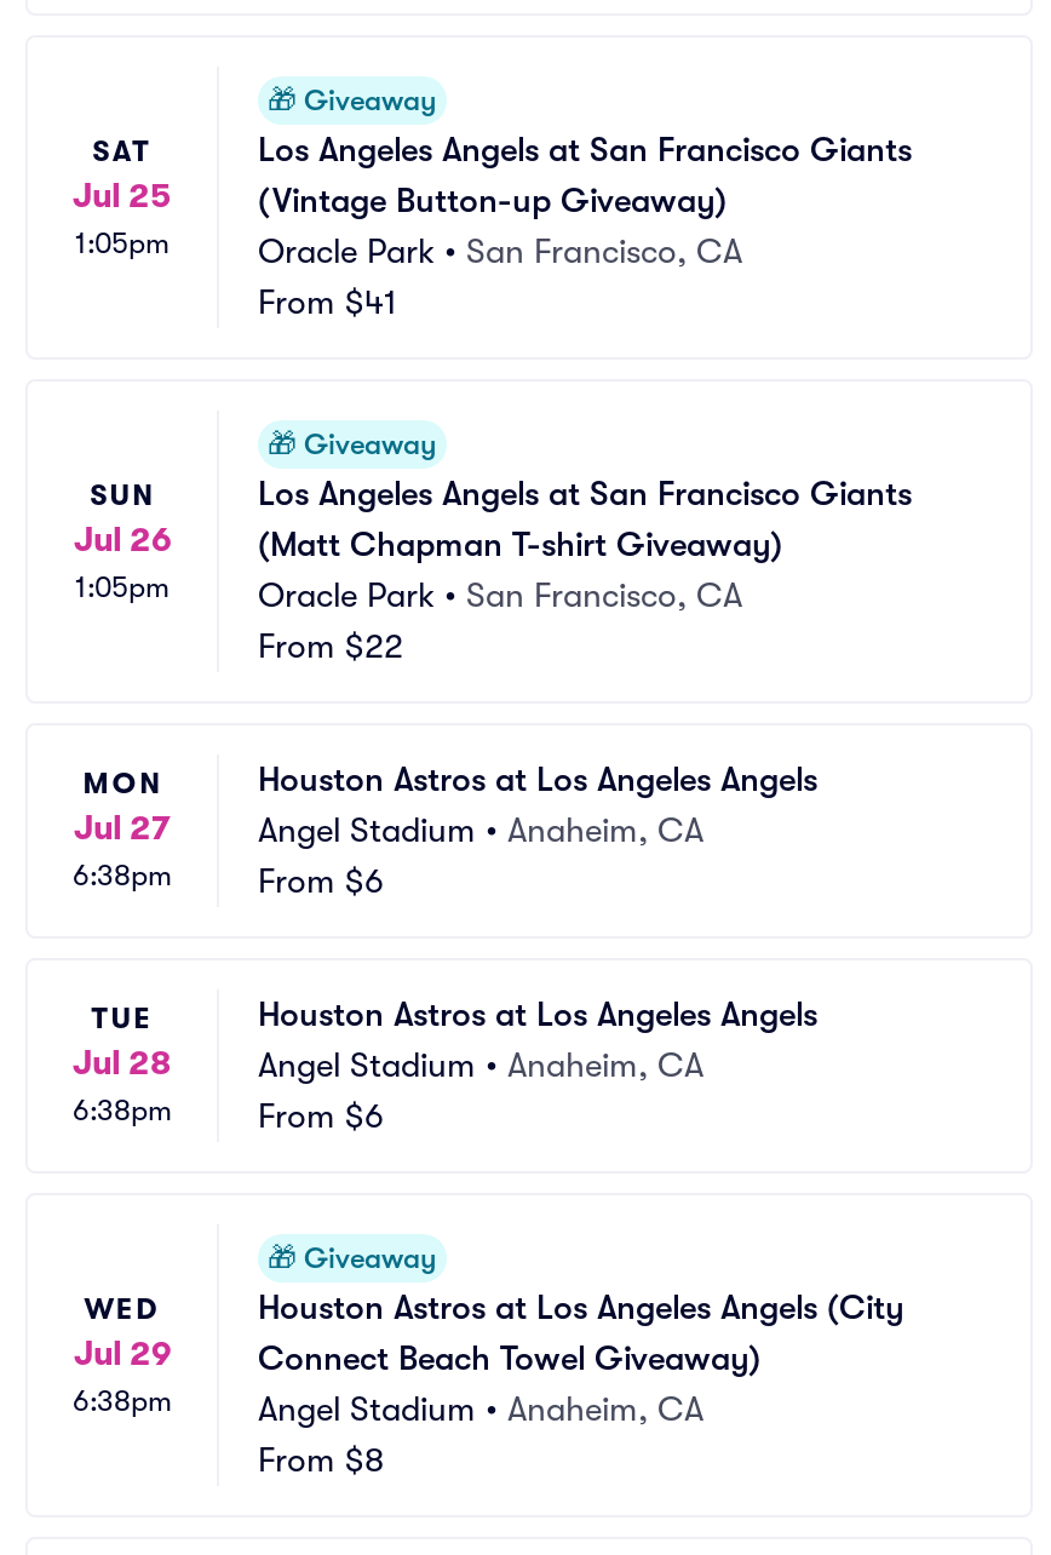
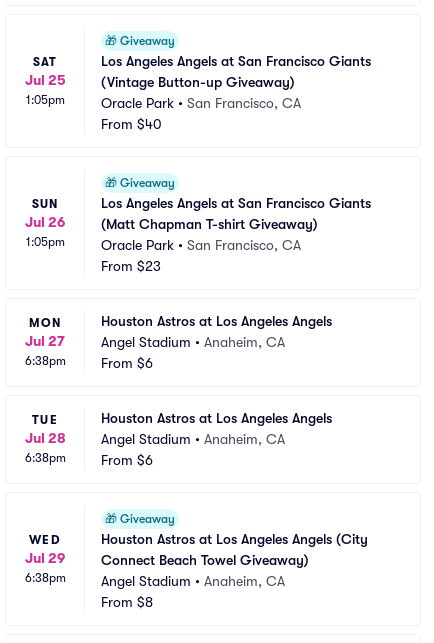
[258,282,396,321] From $41 -> [101,116,162,132] From $40
[258,626,403,665] From $22 -> [101,258,161,274] From $23

